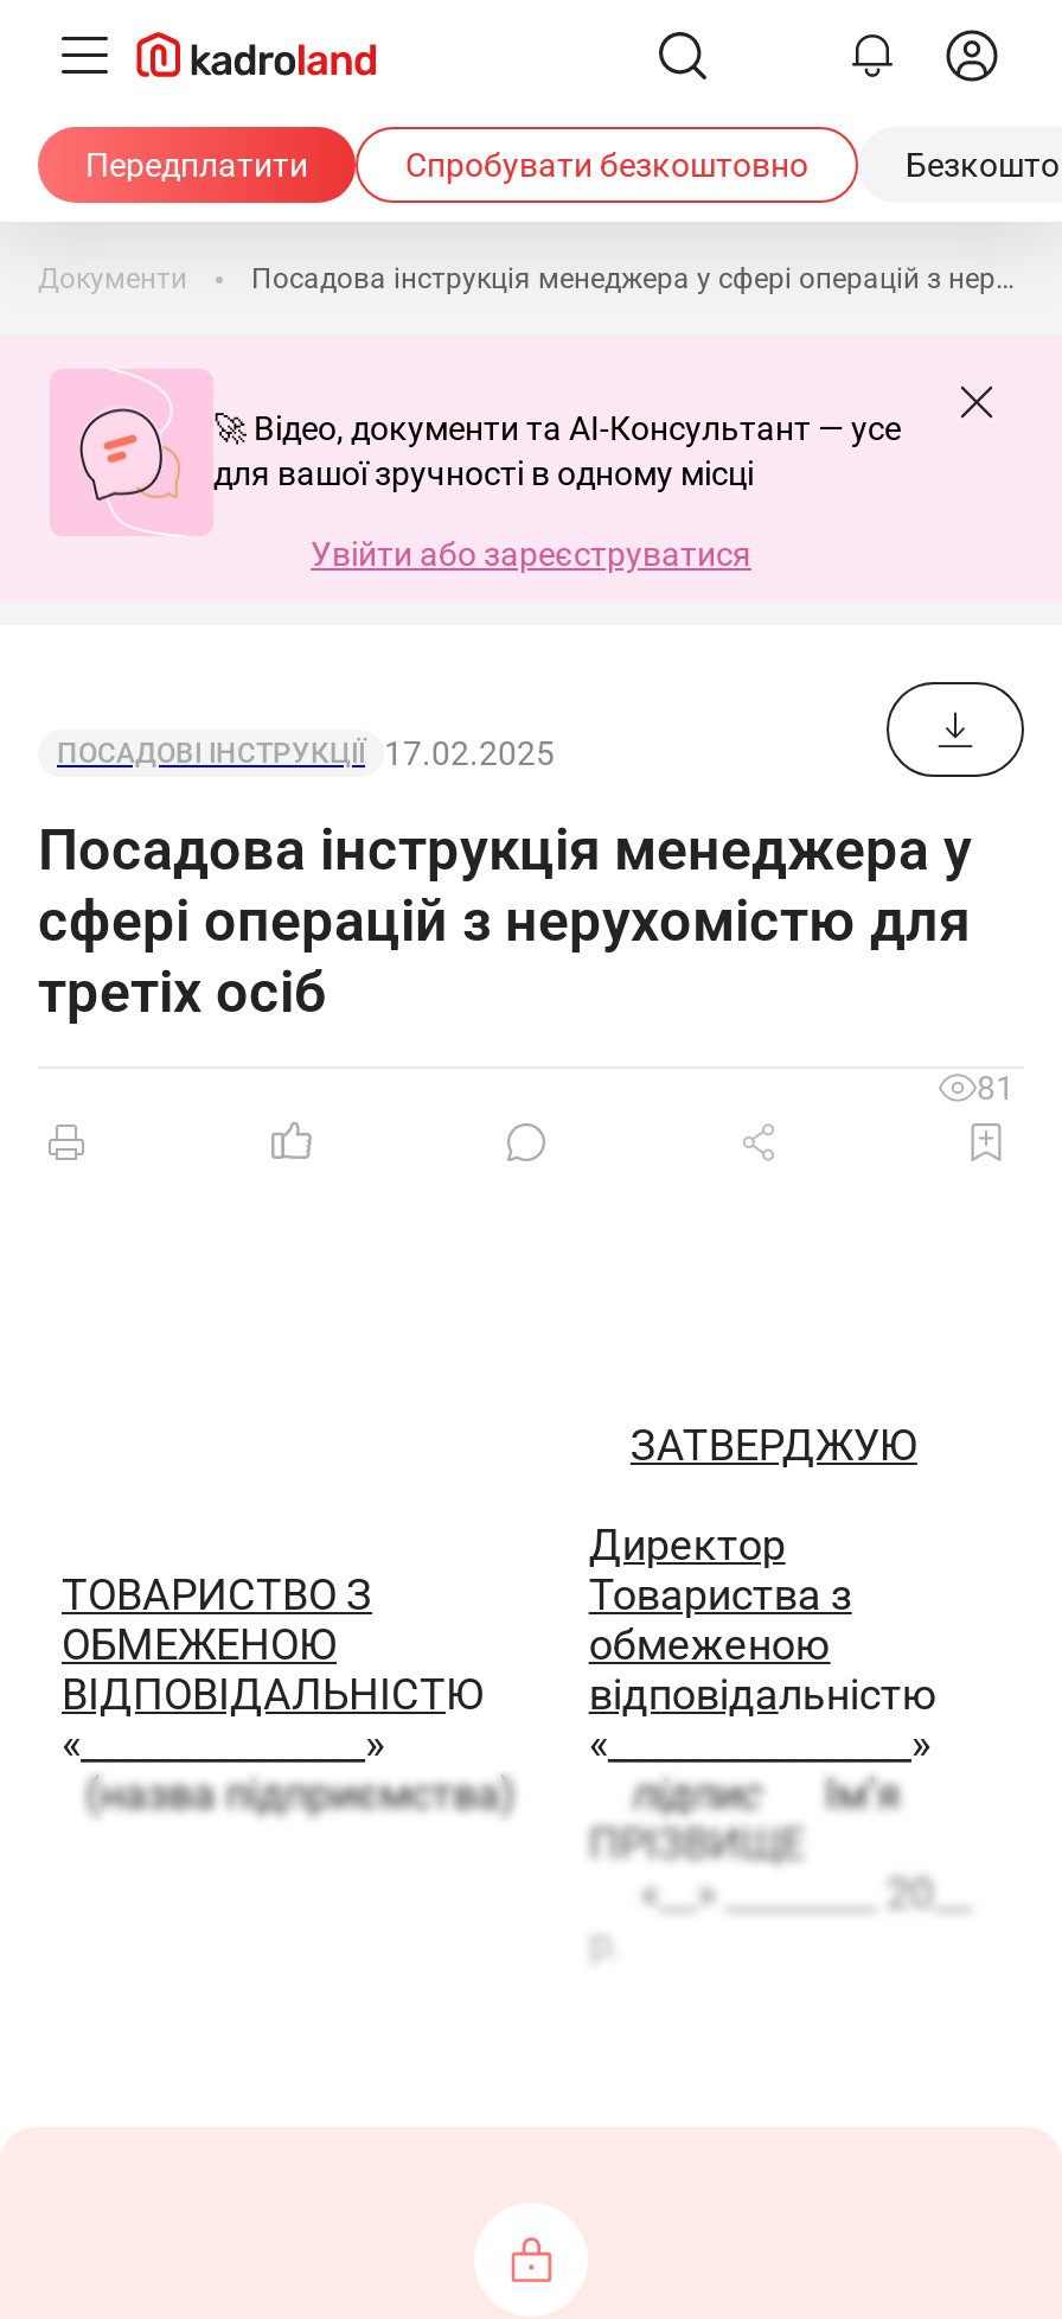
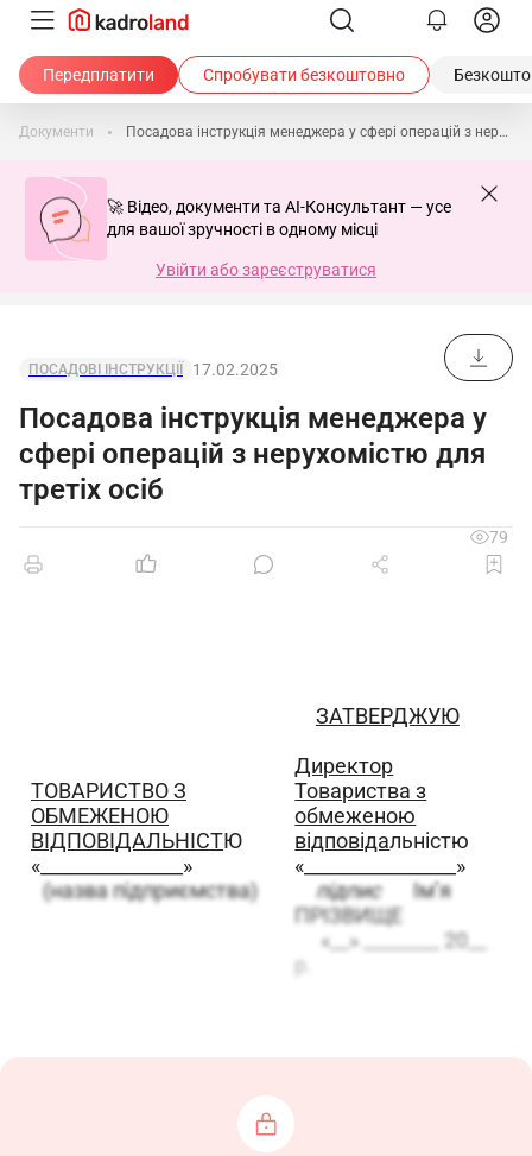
[977,1069,1015,1107] 81 -> [489,528,508,547] 79

